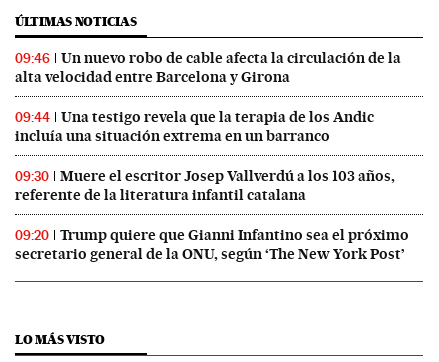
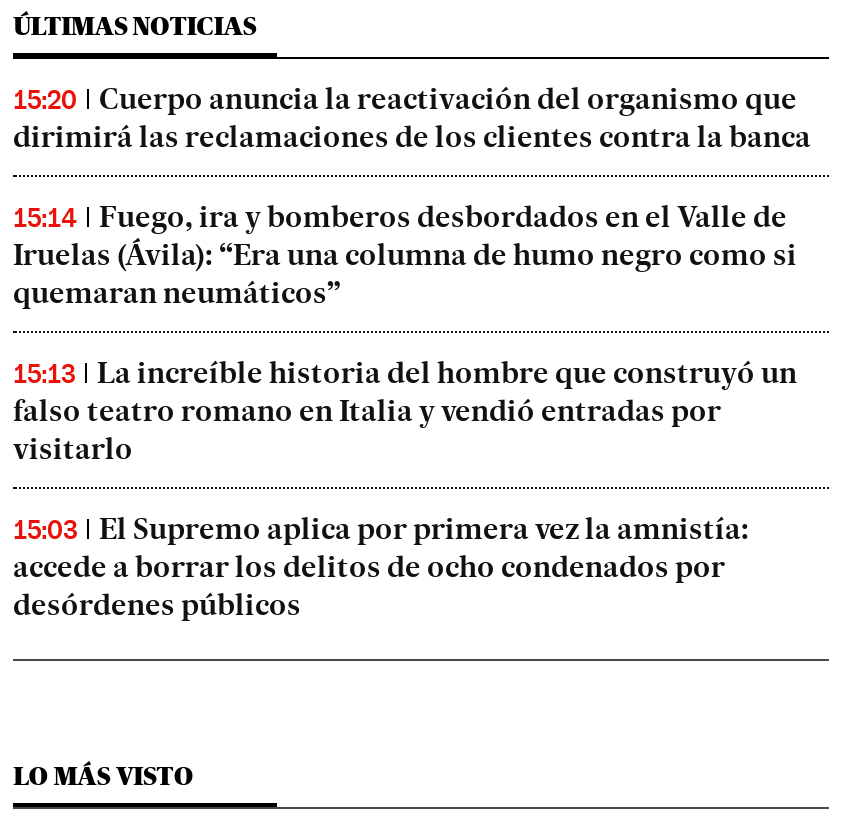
[15,49,401,86] 09:46 | Un nuevo robo de cable afecta la circulación de la | alta velocidad entre Barcelona y Girona -> [13,80,811,154] 15:20 | Cuerpo anuncia la reactivación del organismo que | dirimirá las reclamaciones de los clientes contra la banca
[15,108,374,145] 09:44 | Una testigo revela que la terapia de los Andic | incluía una situación extrema en un barranco -> [13,198,797,310] 15:14 | Fuego, ira y bomberos desbordados en el Valle de | Iruelas (Ávila): “Era una columna de humo negro como si | quemaran neumáticos”
[15,167,395,204] 09:30 | Muere el escritor Josep Vallverdú a los 103 años, | referente de la literatura infantil catalana -> [13,354,797,466] 15:13 | La increíble historia del hombre que construyó un | falso teatro romano en Italia y vendió entradas por | visitarlo
[15,226,409,263] 09:20 | Trump quiere que Gianni Infantino sea el próximo | secretario general de la ONU, según ‘The New York Post’ -> [13,510,749,622] 15:03 | El Supremo aplica por primera vez la amnistía: | accede a borrar los delitos de ocho condenados por | desórdenes públicos

